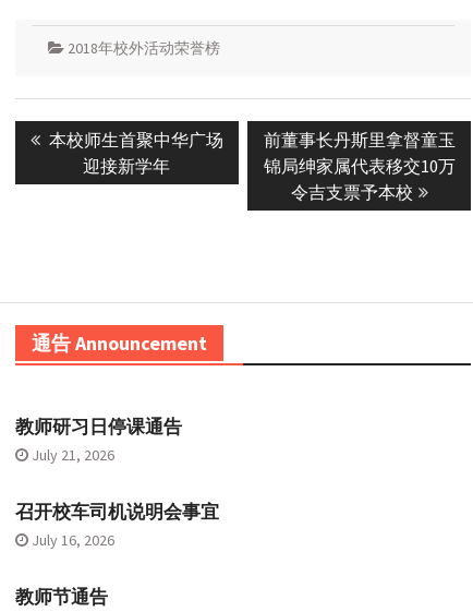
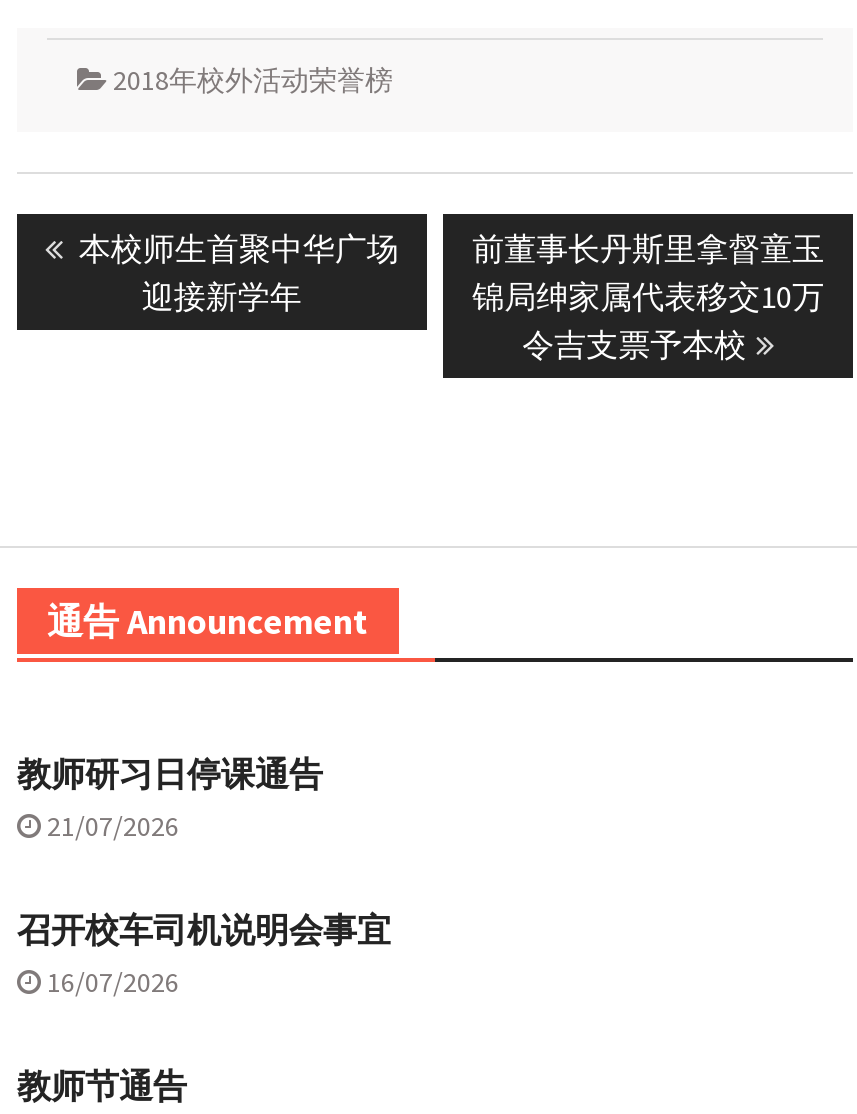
[32,445,114,464] July 21, 2026 -> [47,807,179,843] 21/07/2026
[32,530,114,549] July 16, 2026 -> [47,963,179,999] 16/07/2026

